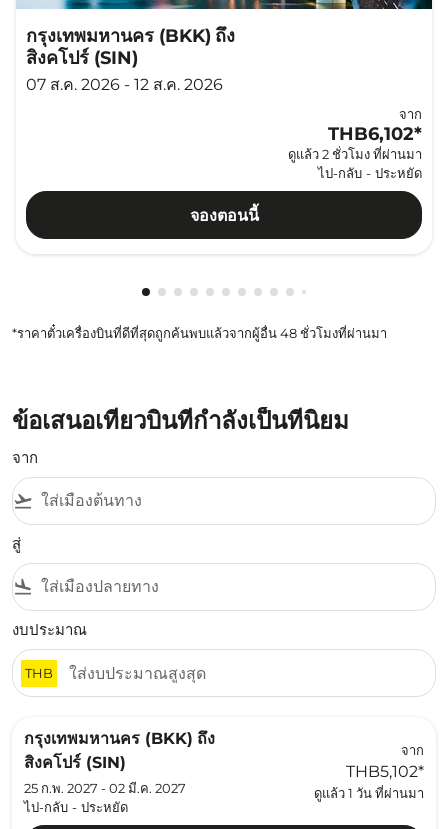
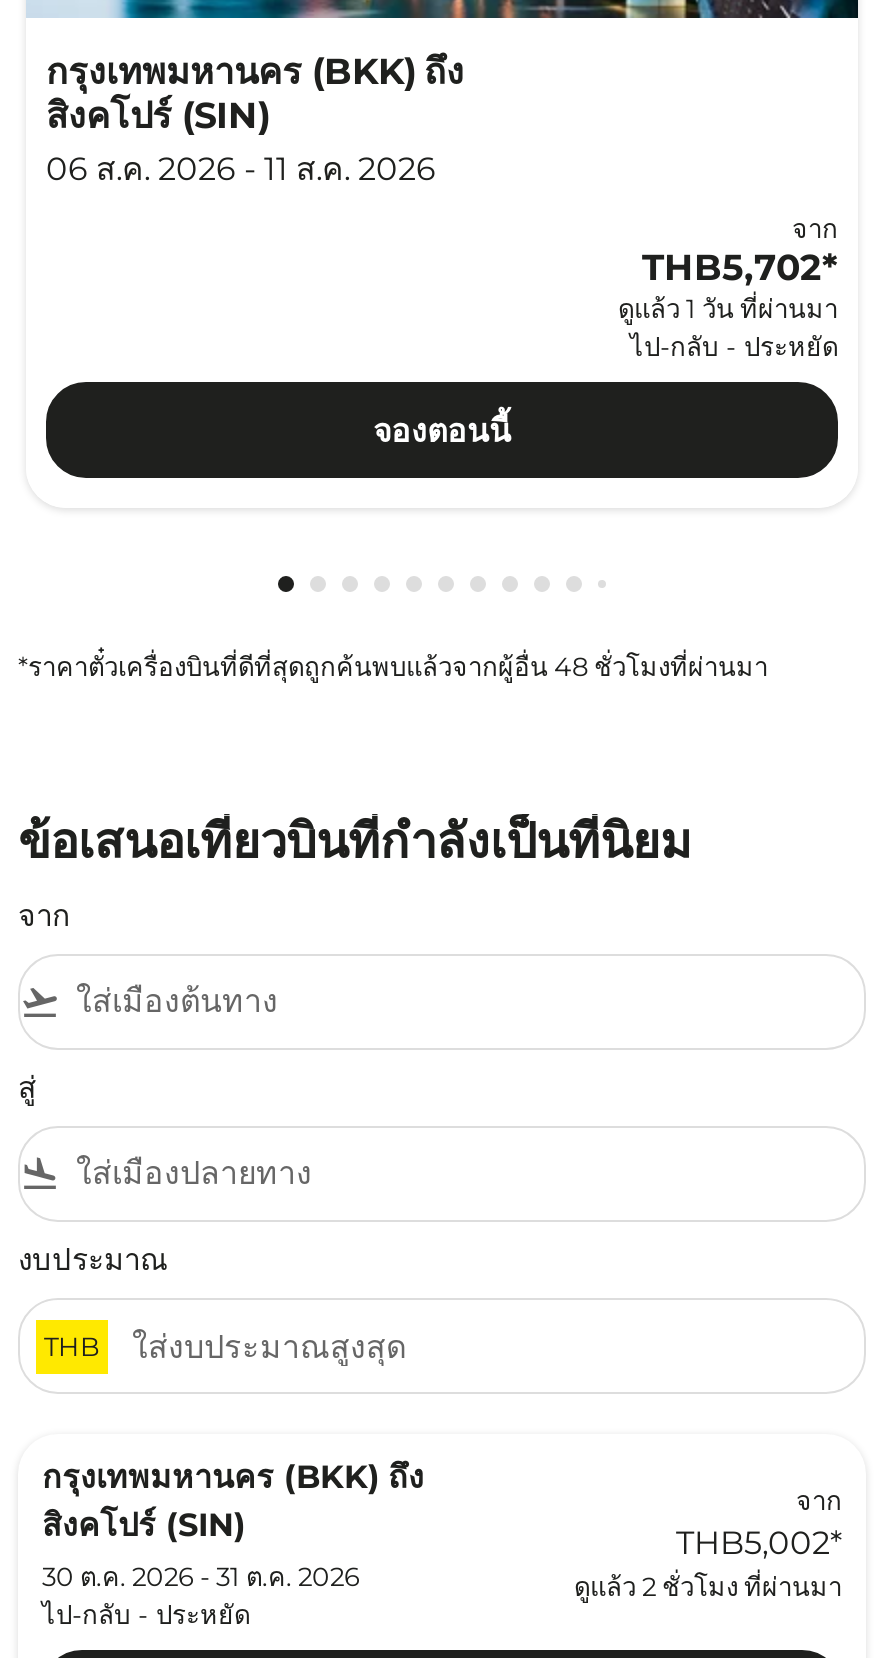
[26,75,223,94] 07 ส.ค. 2026 - 12 ส.ค. 2026 -> [46,150,436,188] 06 ส.ค. 2026 - 11 ส.ค. 2026
[328,123,422,145] THB6,102* -> [642,246,838,290] THB5,702*
moved [288,146,422,162] -> [574,1570,842,1602]: ดูแล้ว 2 ชั่วโมง ที่ผ่านมา
[346,762,424,781] THB5,102* -> [676,1524,842,1562] THB5,002*
[24,780,186,796] 25 ก.พ. 2027 - 02 มี.ค. 2027 -> [42,1560,360,1592] 30 ต.ค. 2026 - 31 ต.ค. 2026
moved [314,785,424,801] -> [618,292,838,324]: ดูแล้ว 1 วัน ที่ผ่านมา

